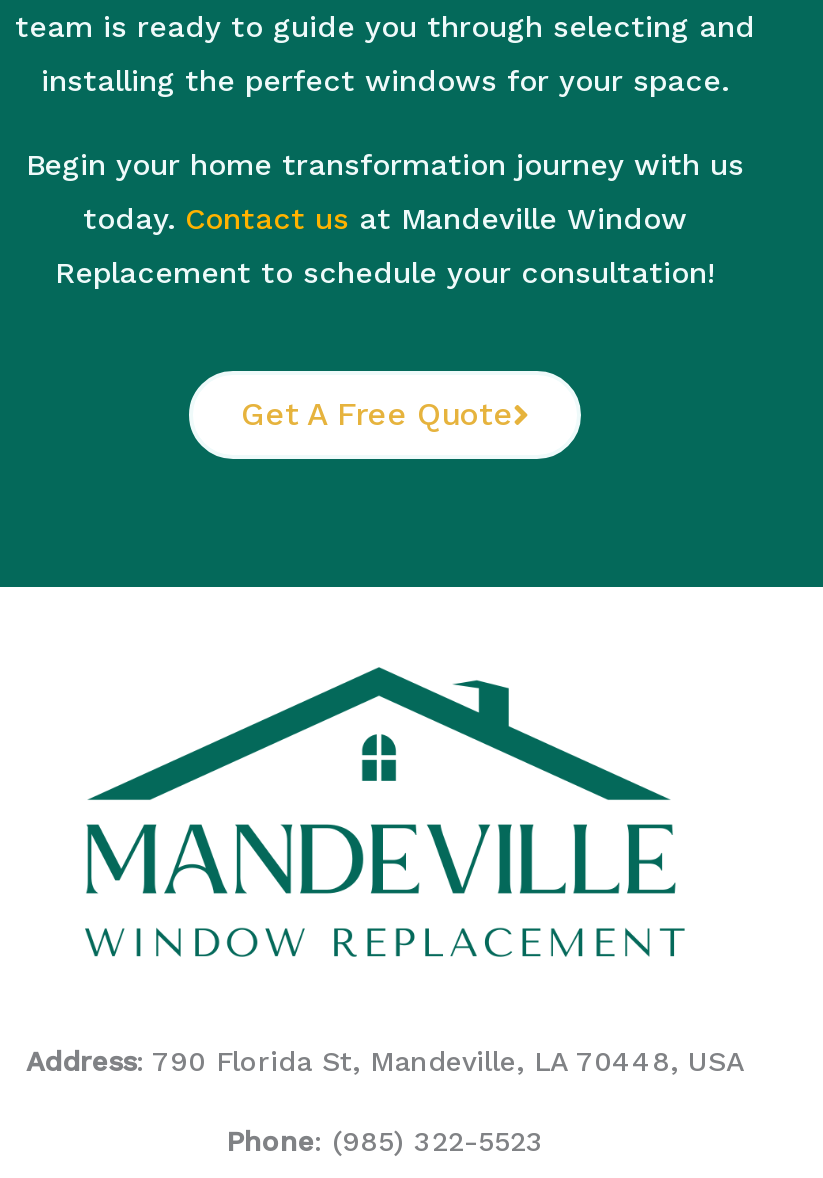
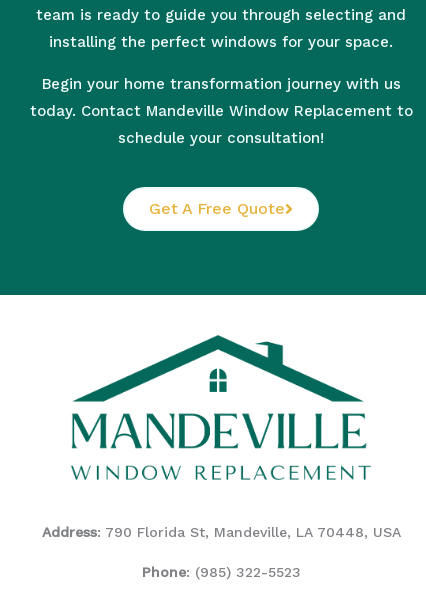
[83,201,687,237] today. Contact us at Mandeville Window -> [29,102,412,120] today. Contact Mandeville Window Replacement to
[55,255,715,291] Replacement to schedule your consultation! -> [118,129,324,147] schedule your consultation!

